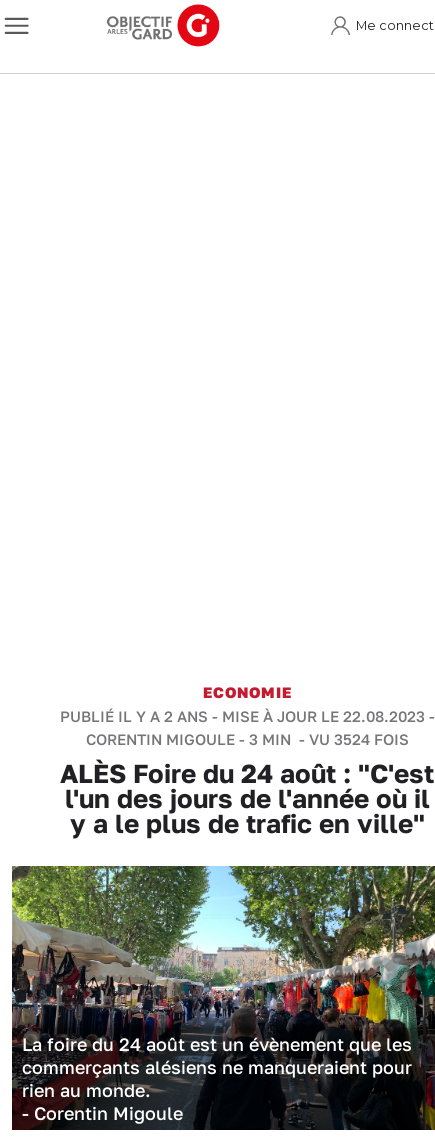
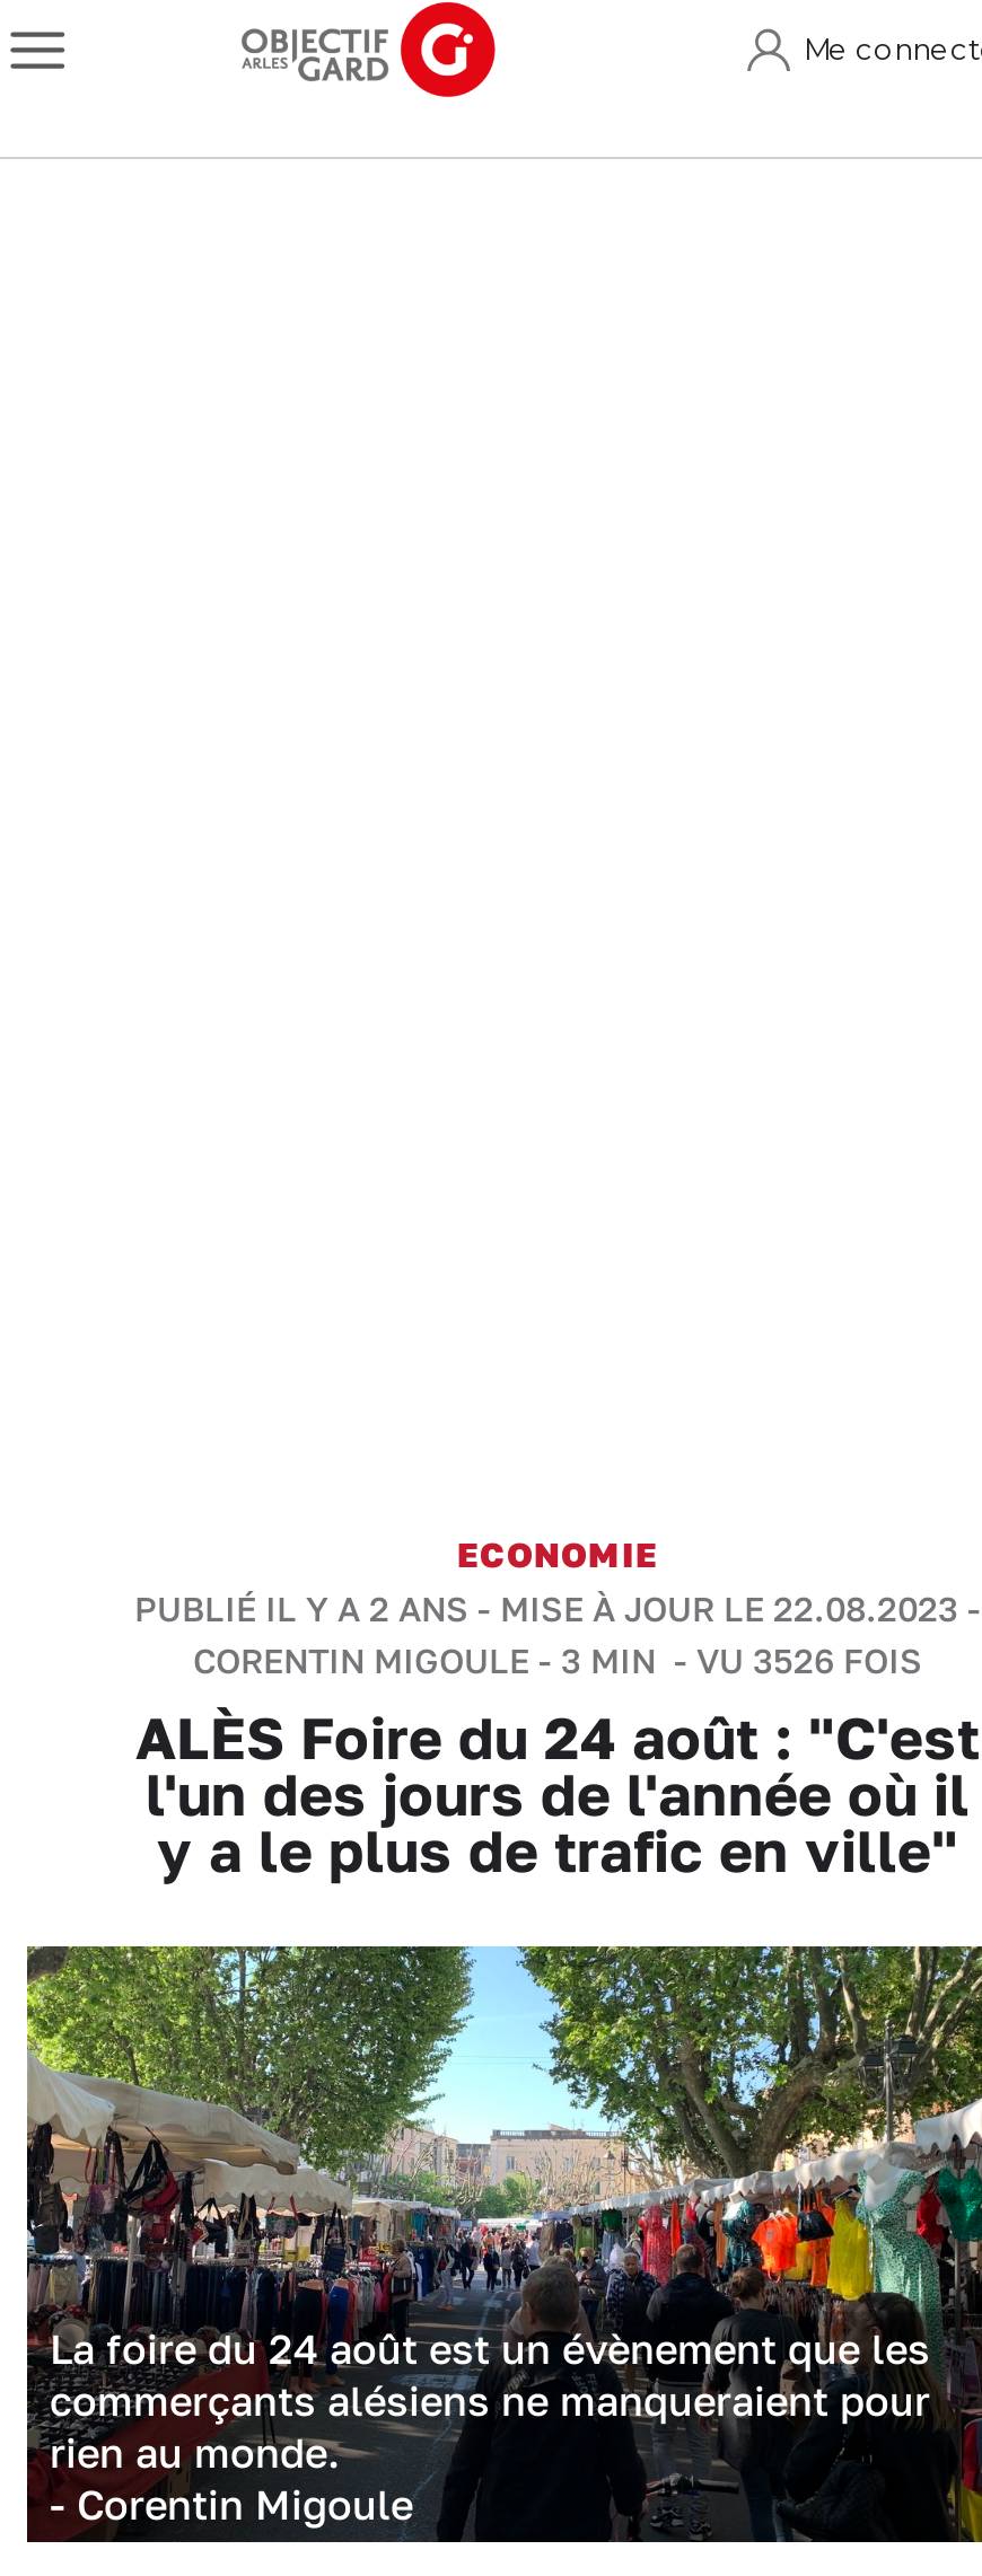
[85,730,408,748] CORENTIN MIGOULE - 3 MIN - VU 3524 FOIS -> [193,1639,922,1680] CORENTIN MIGOULE - 3 MIN - VU 3526 FOIS

